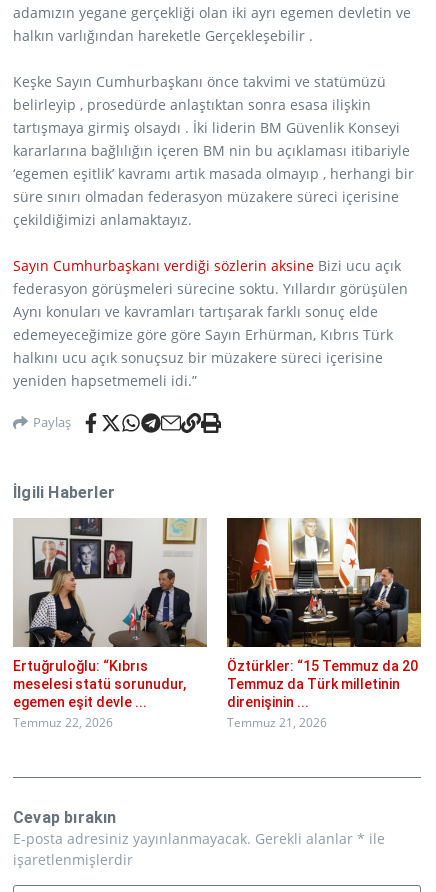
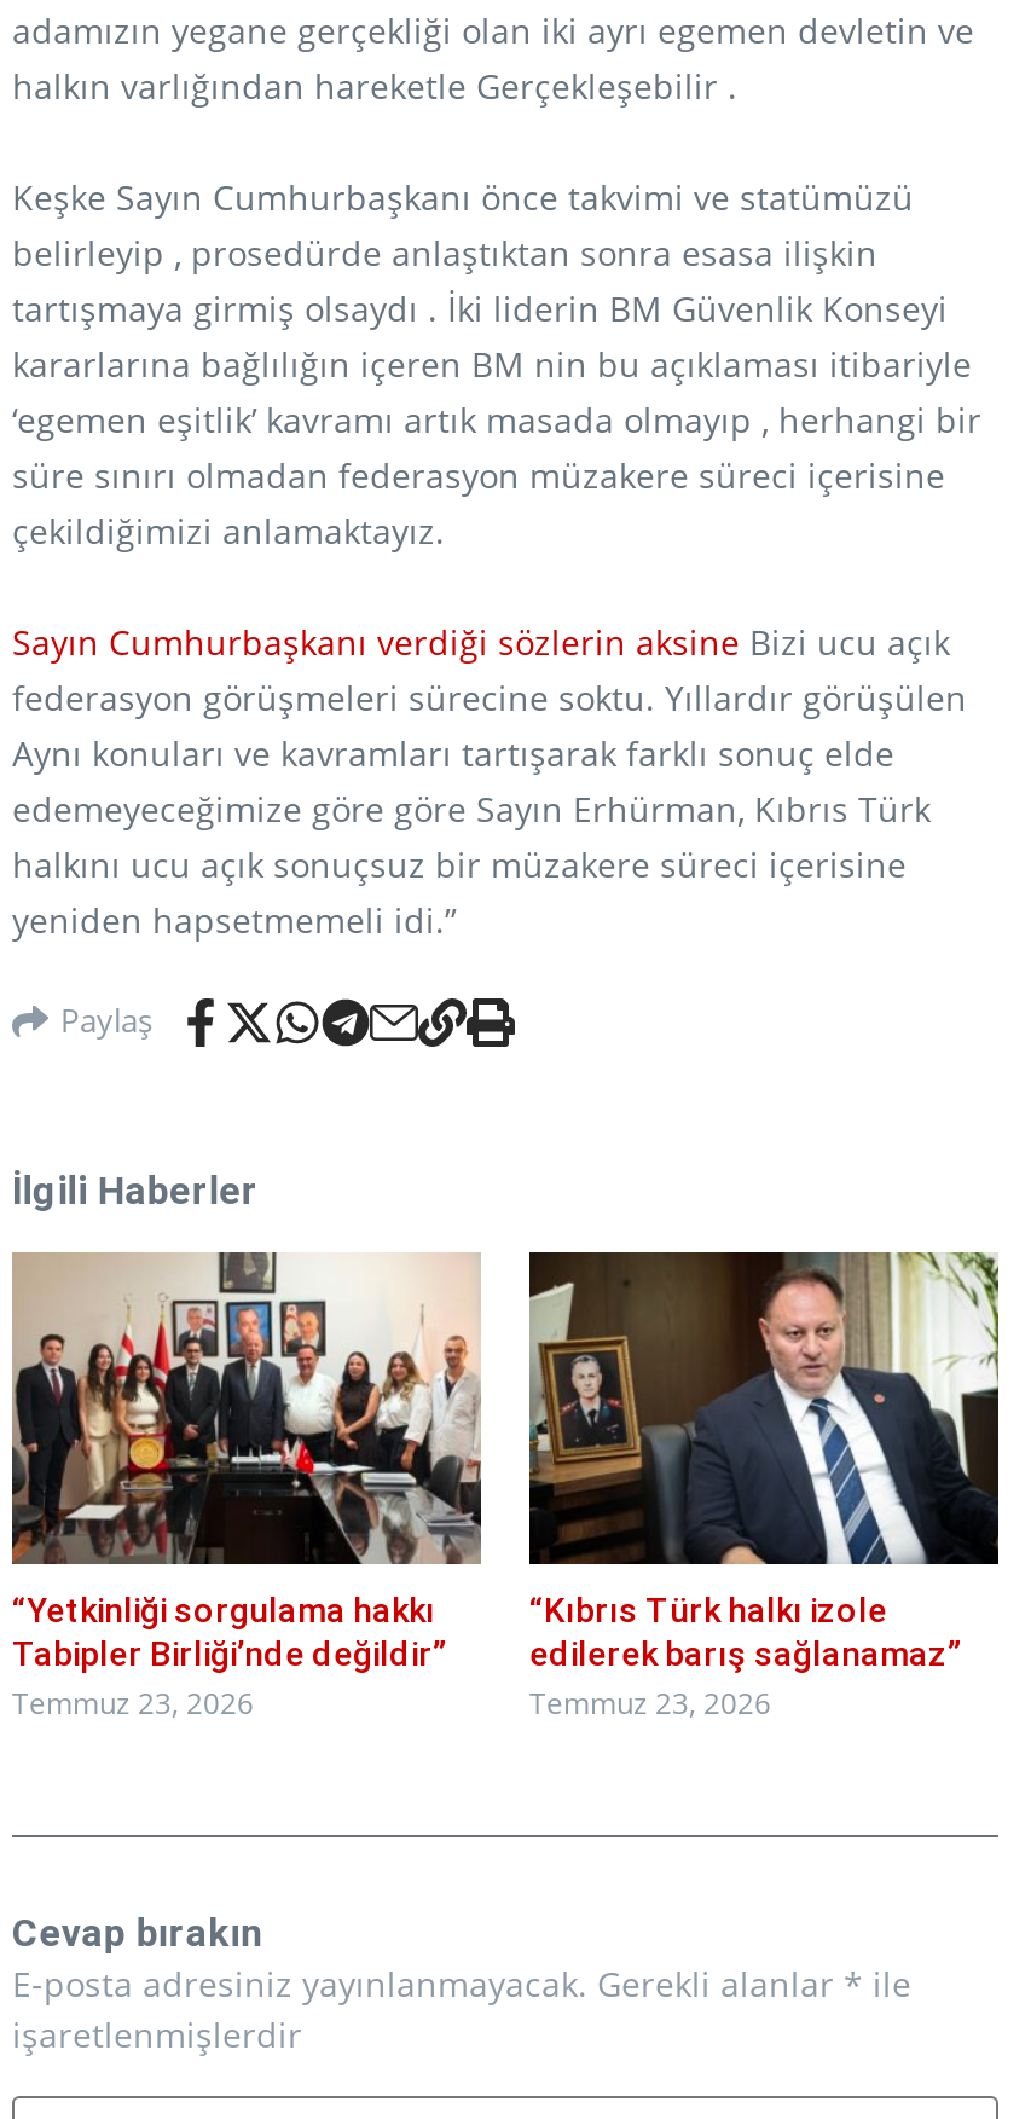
[13,517,206,731] [image] | Ertuğruloğlu: “Kıbrıs | meselesi statü sorunudur, | egemen eşit devle ... | Temmuz 22, 2026 -> [12,1252,481,1723] [image] | “Yetkinliği sorgulama hakkı | Tabipler Birliği’nde değildir” | Temmuz 23, 2026
[226,517,422,731] [image] | Öztürkler: “15 Temmuz da 20 | Temmuz da Türk milletinin | direnişinin ... | Temmuz 21, 2026 -> [527,1250,1001,1723] [image] | “Kıbrıs Türk halkı izole | edilerek barış sağlanamaz” | Temmuz 23, 2026

